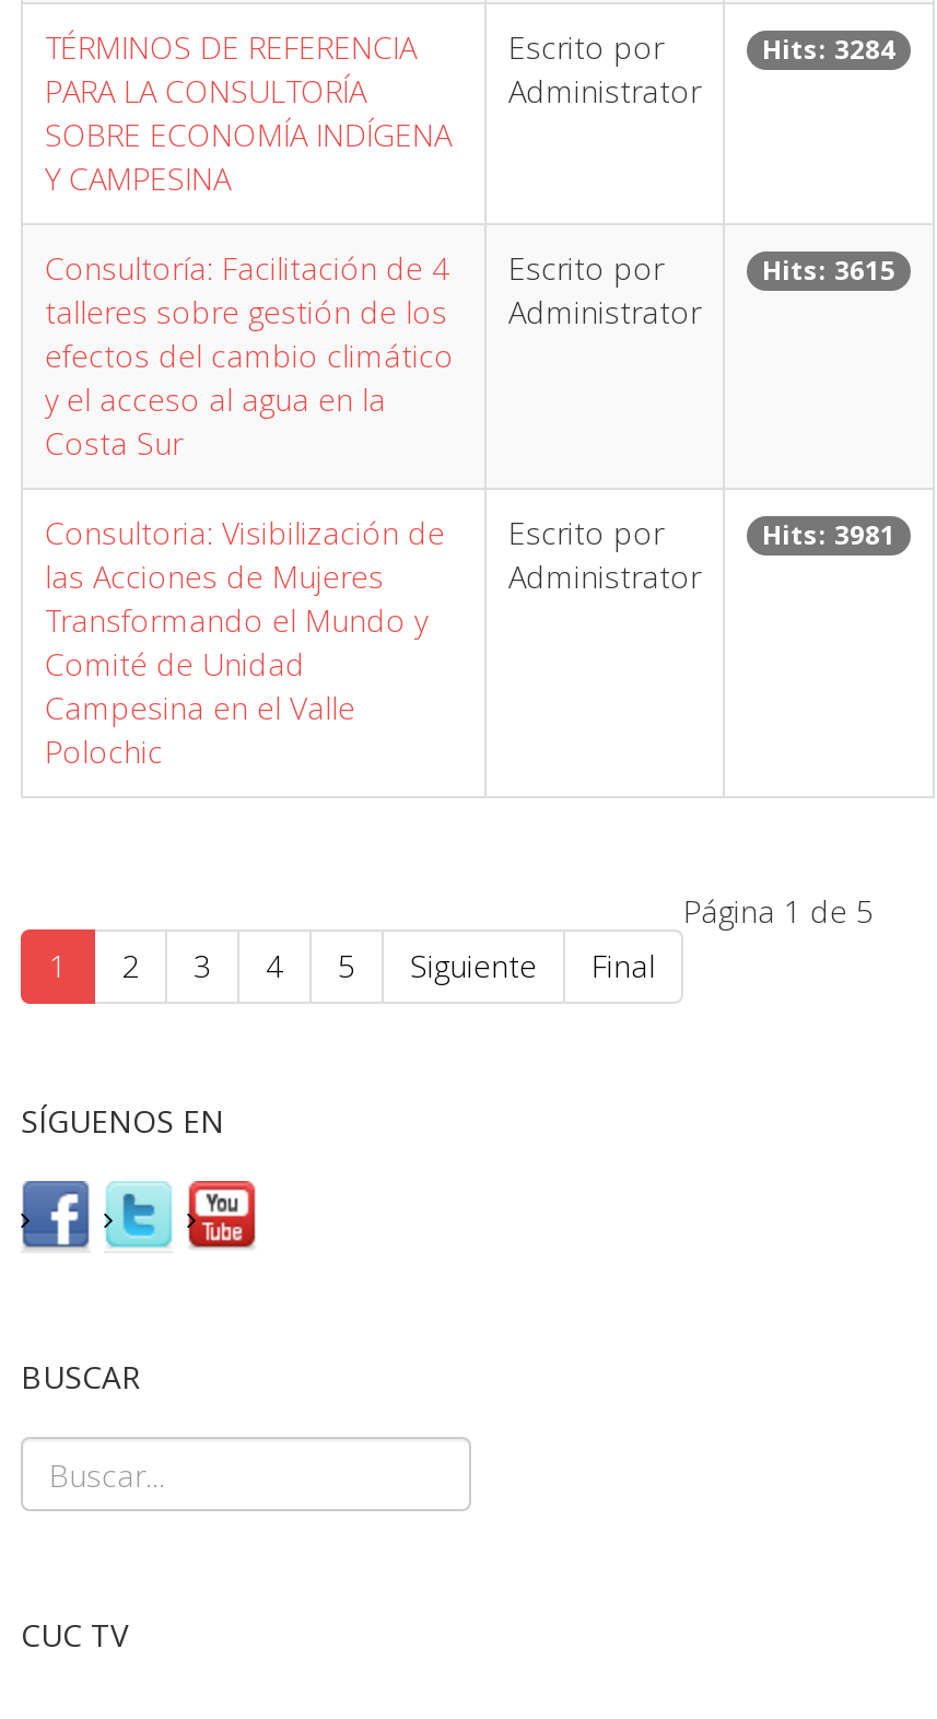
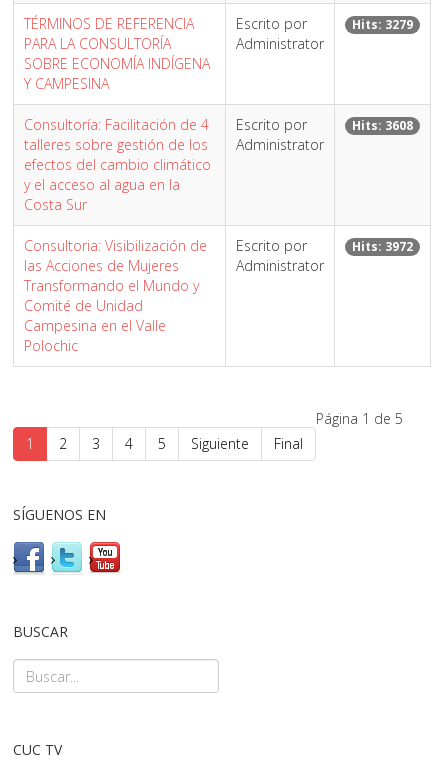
[762,31,895,68] Hits: 3284 -> [352,16,413,33] Hits: 3279
[762,252,895,289] Hits: 3615 -> [352,117,413,134] Hits: 3608
[762,517,895,554] Hits: 3981 -> [352,238,413,255] Hits: 3972

